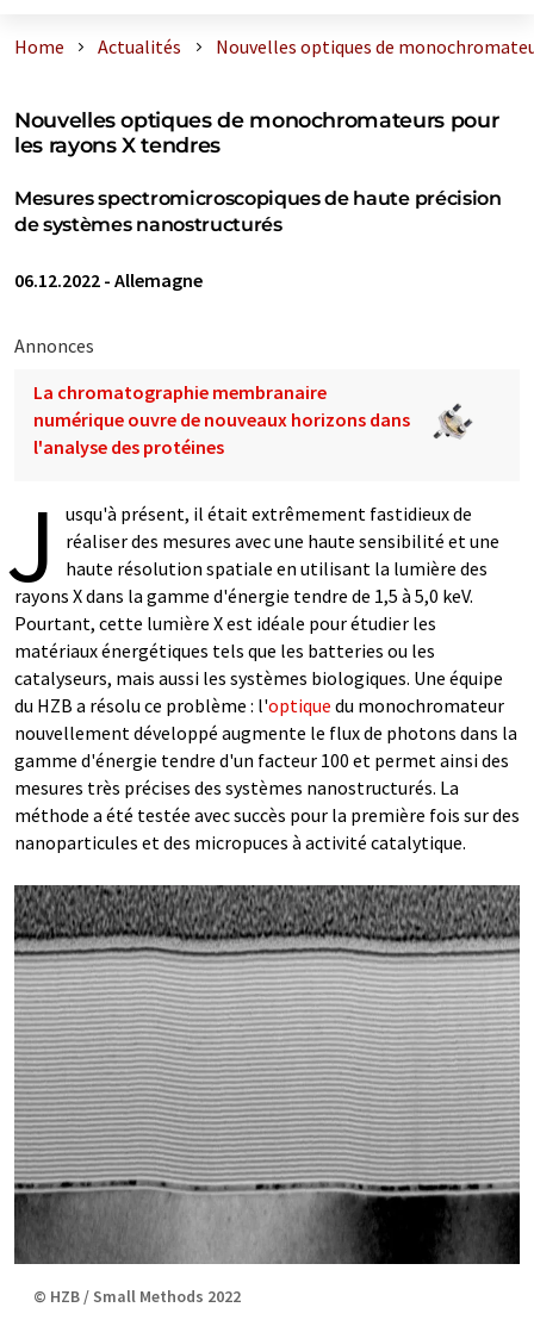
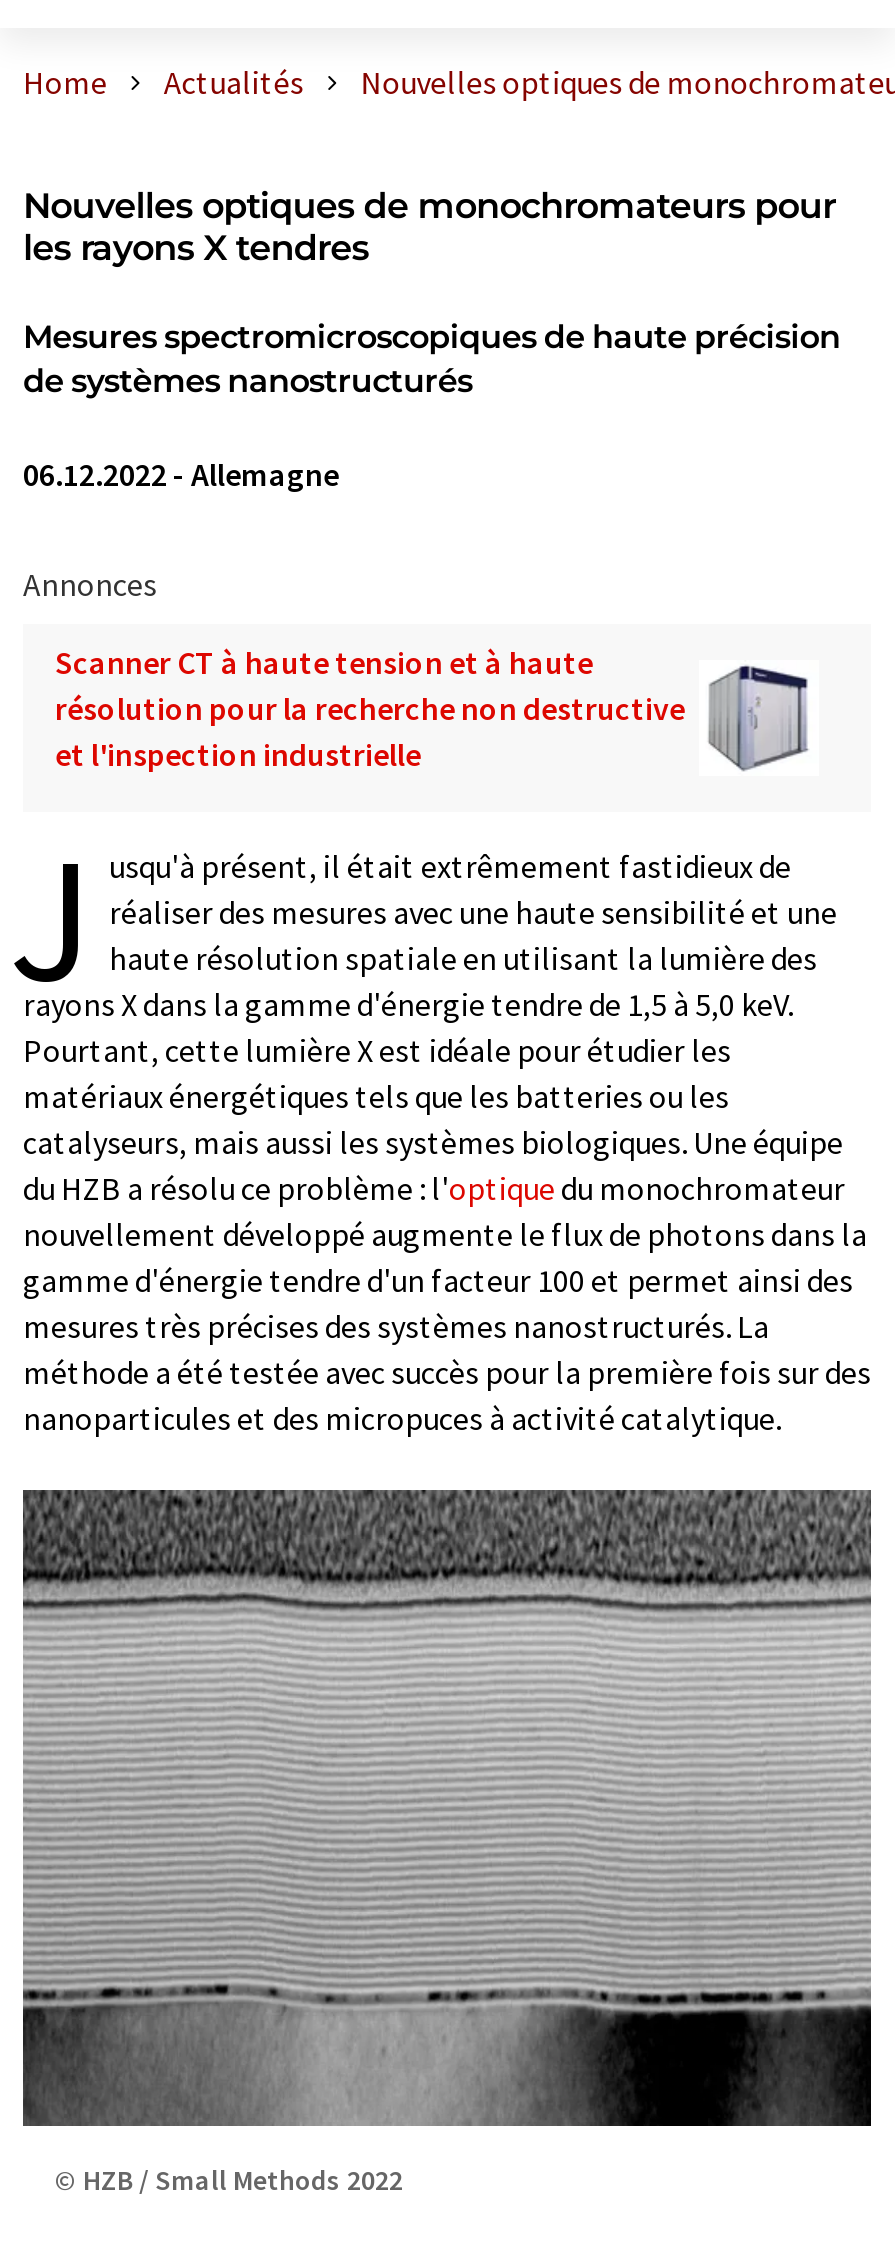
[33,380,482,459] [image] | La chromatographie membranaire | numérique ouvre de nouveaux horizons dans | l'analyse des protéines -> [55,642,809,774] [image] | Scanner CT à haute tension et à haute | résolution pour la recherche non destructive | et l'inspection industrielle

